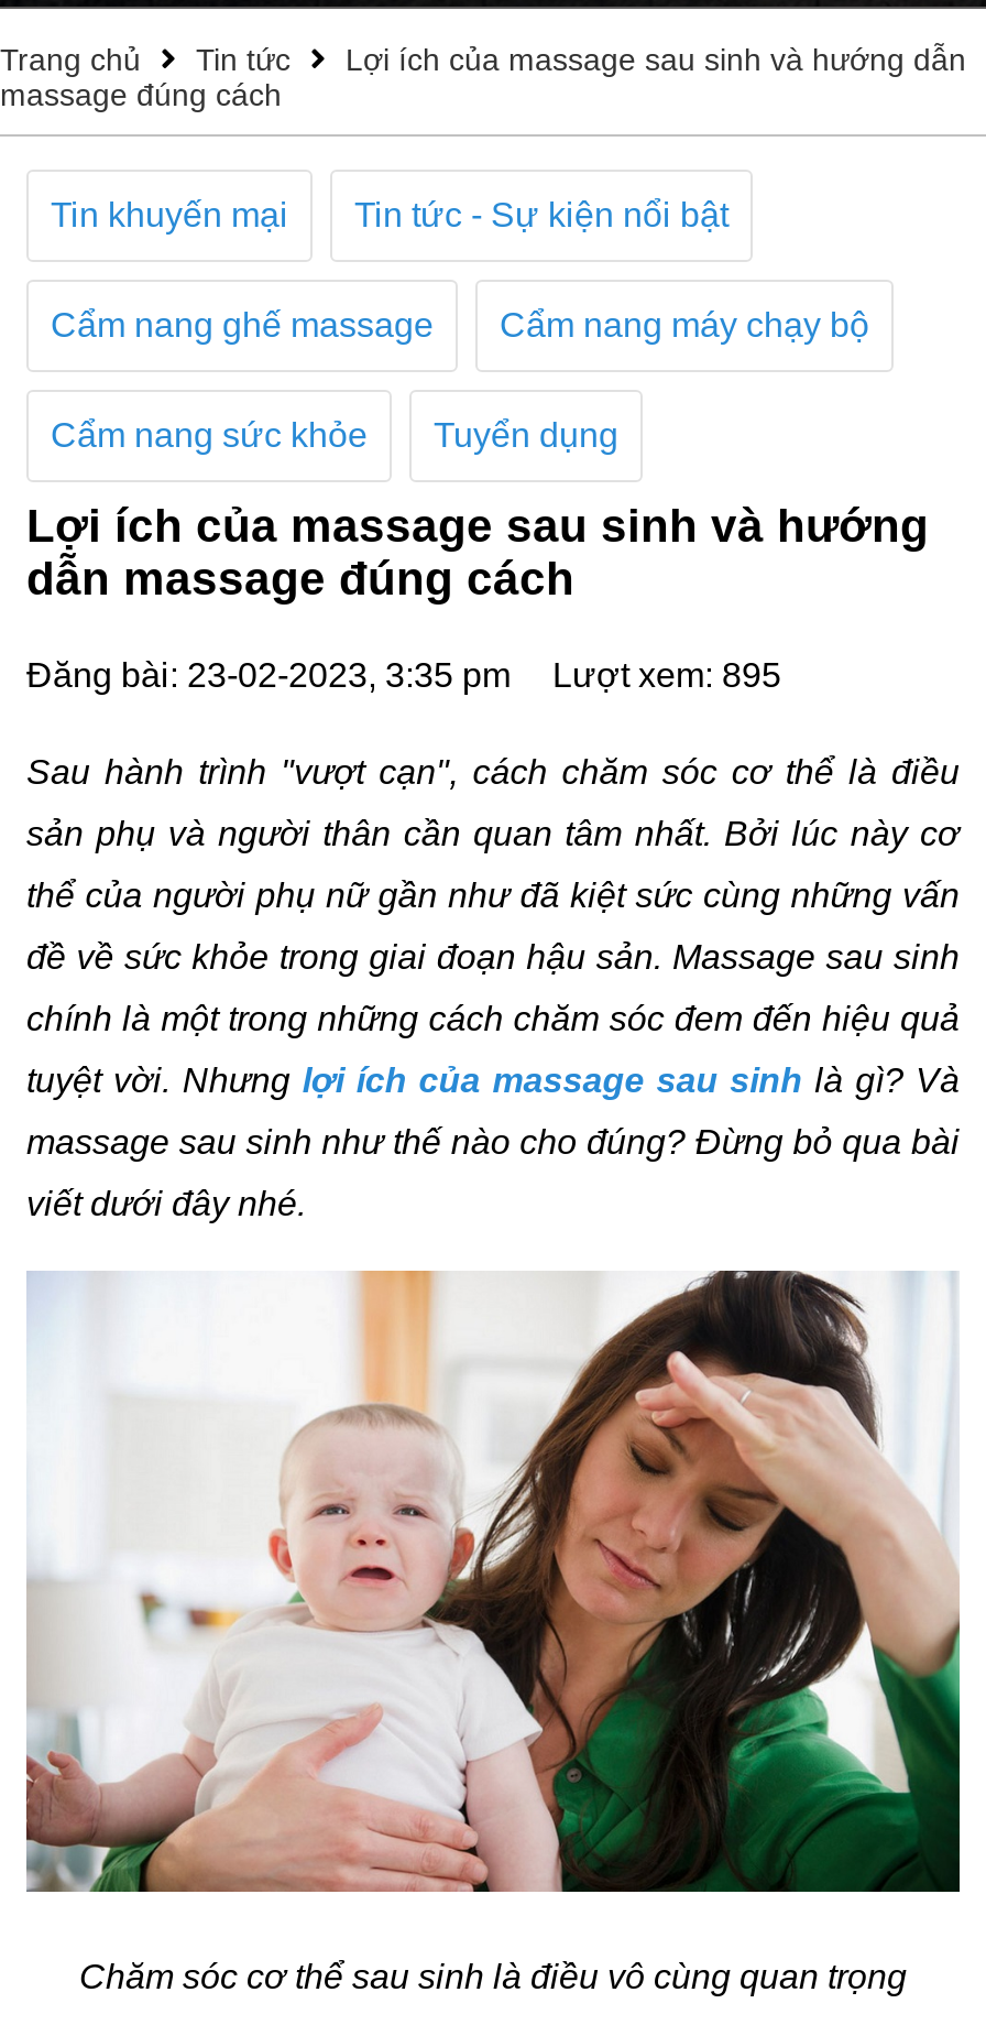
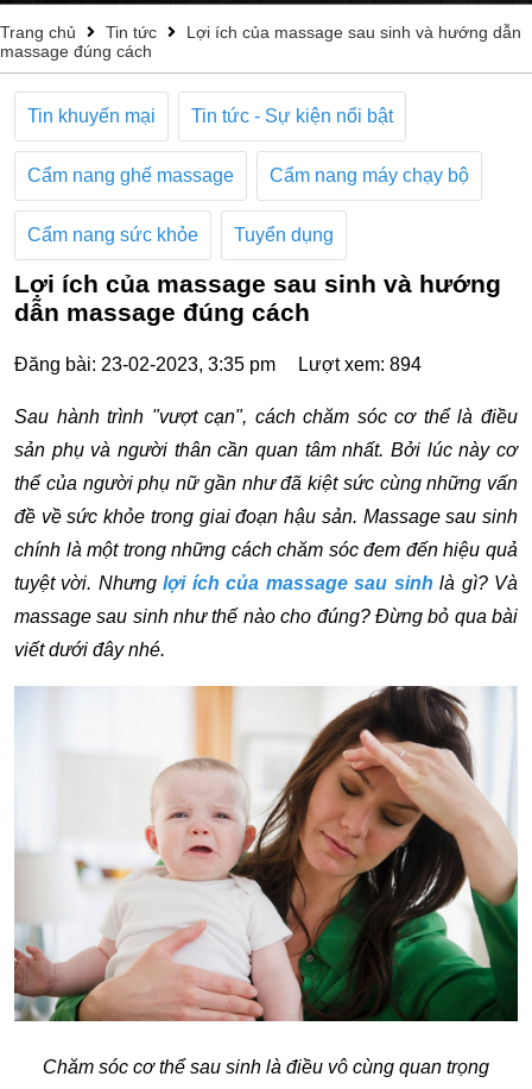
[26,656,781,693] Đăng bài: 23-02-2023, 3:35 pm Lượt xem: 895 -> [14,354,422,374] Đăng bài: 23-02-2023, 3:35 pm Lượt xem: 894

